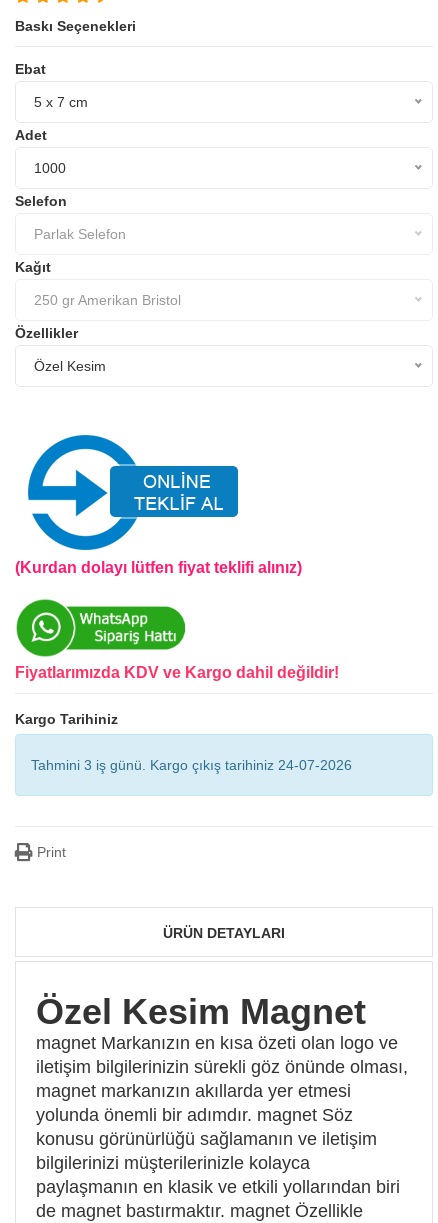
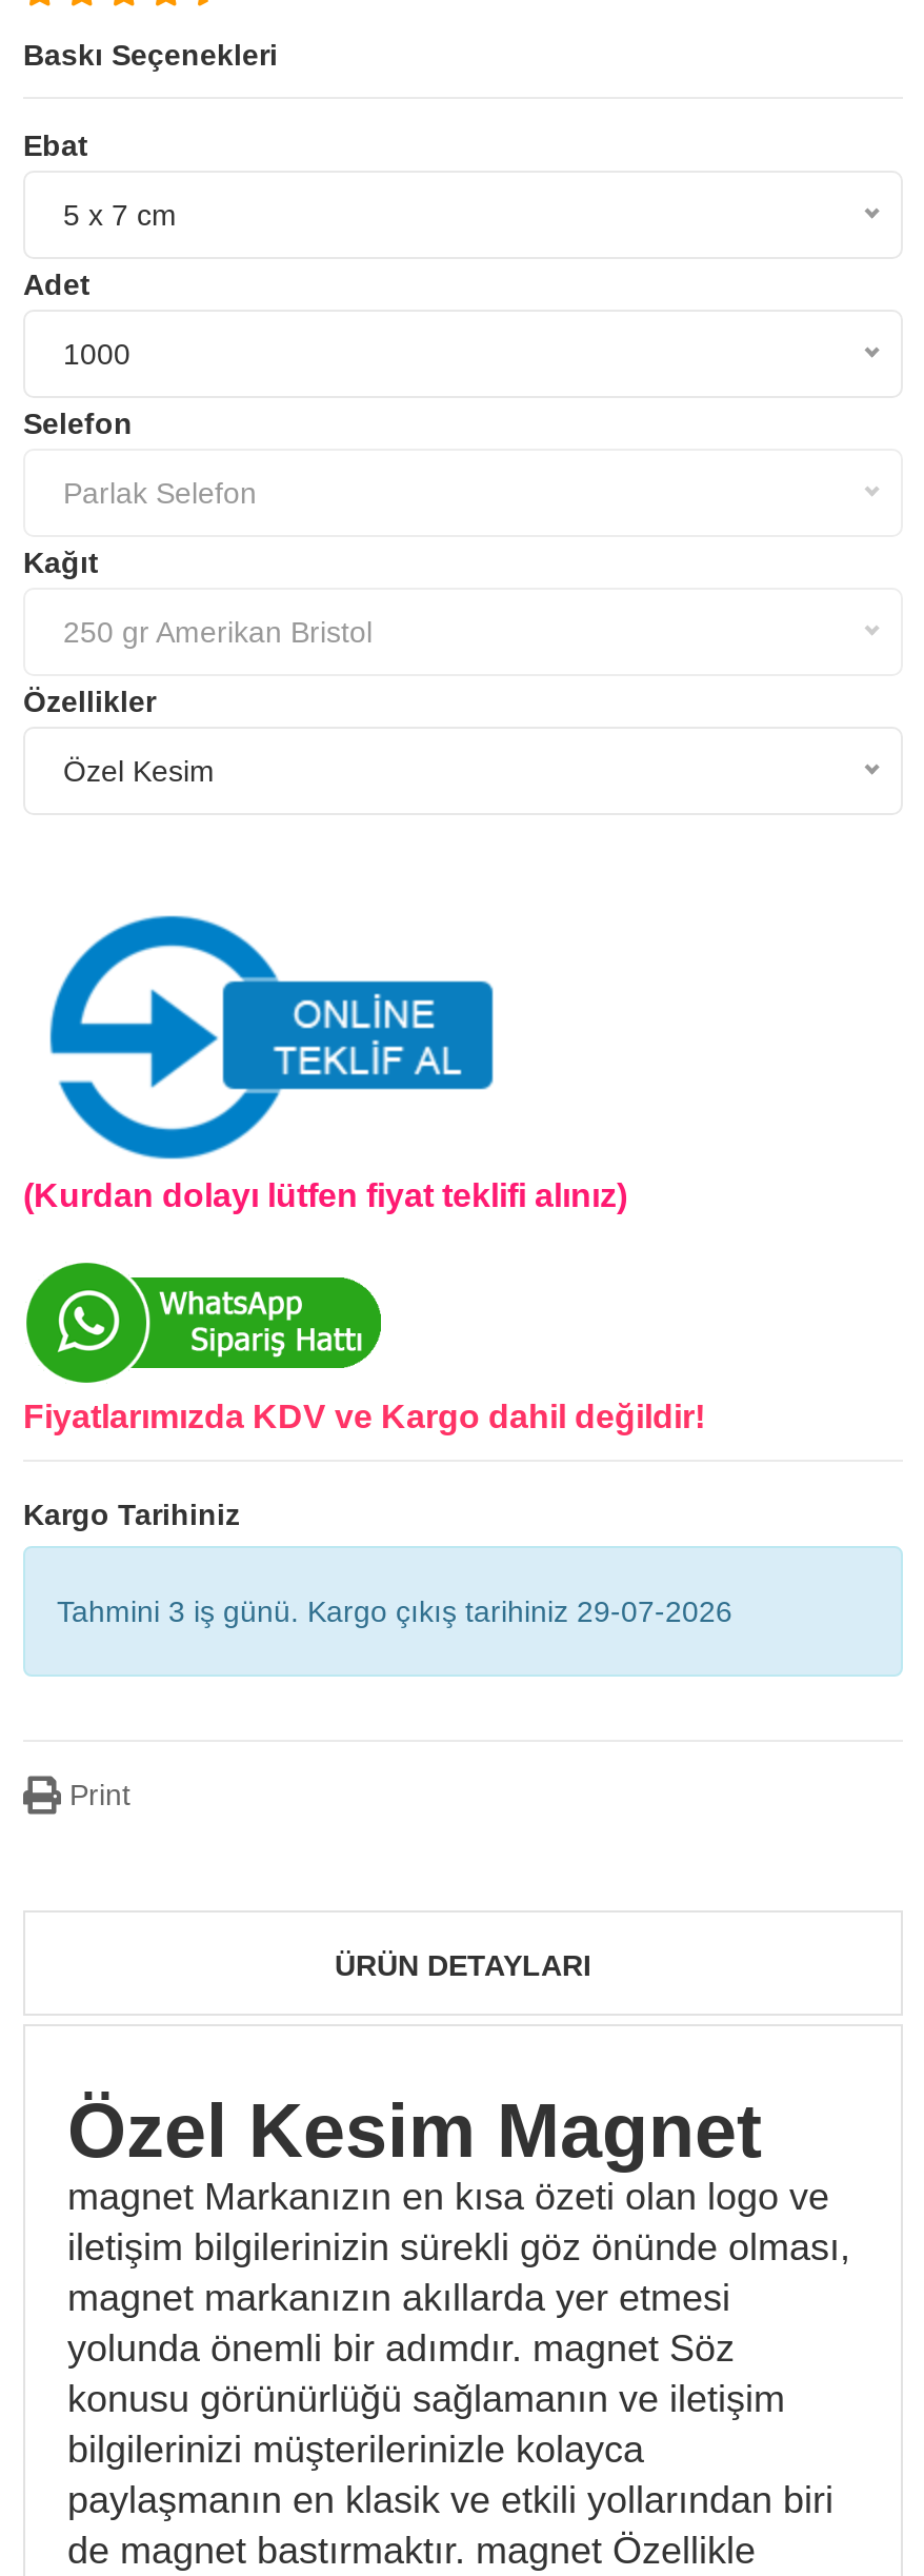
[31,757,352,773] Tahmini 3 iş günü. Kargo çıkış tarihiniz 24-07-2026 -> [57,1595,732,1629] Tahmini 3 iş günü. Kargo çıkış tarihiniz 29-07-2026

